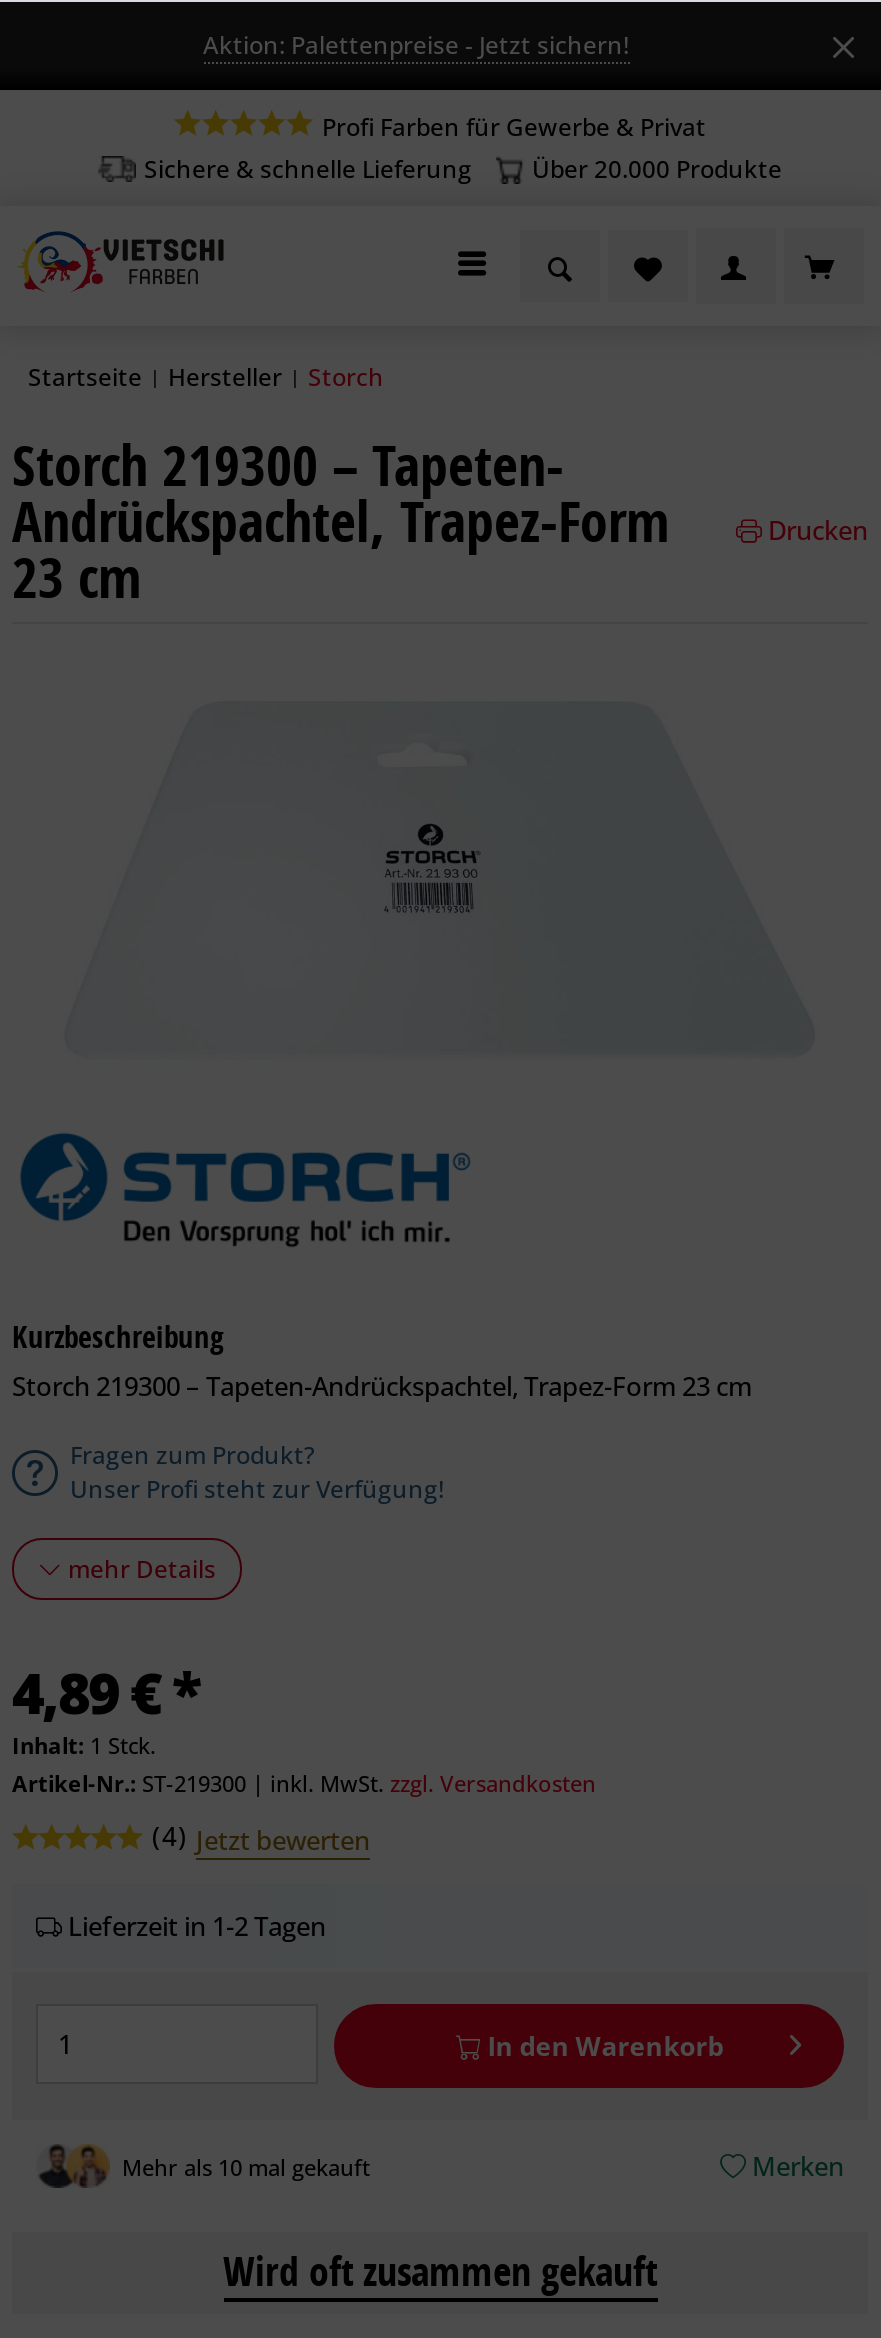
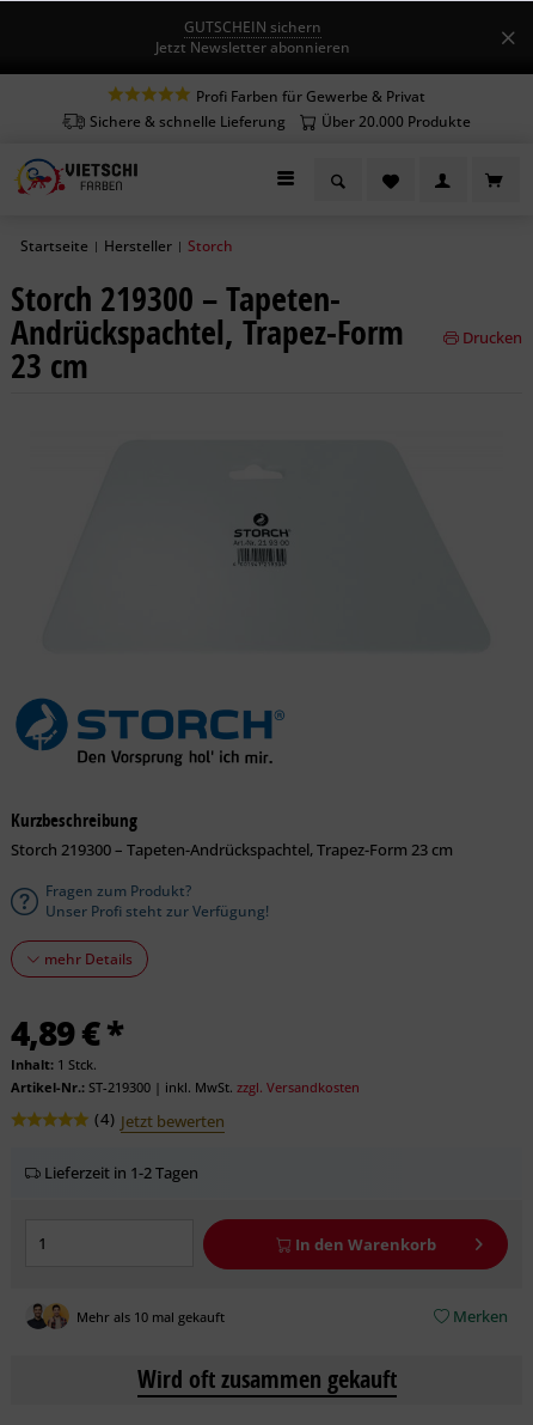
[203,28,629,62] Aktion: Palettenpreise - Jetzt sichern! -> [155,17,350,57] GUTSCHEIN sichern | Jetzt Newsletter abonnieren

